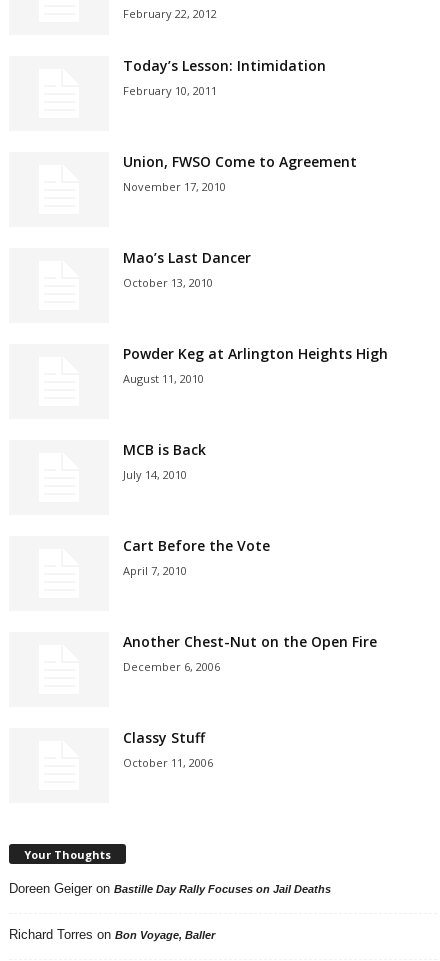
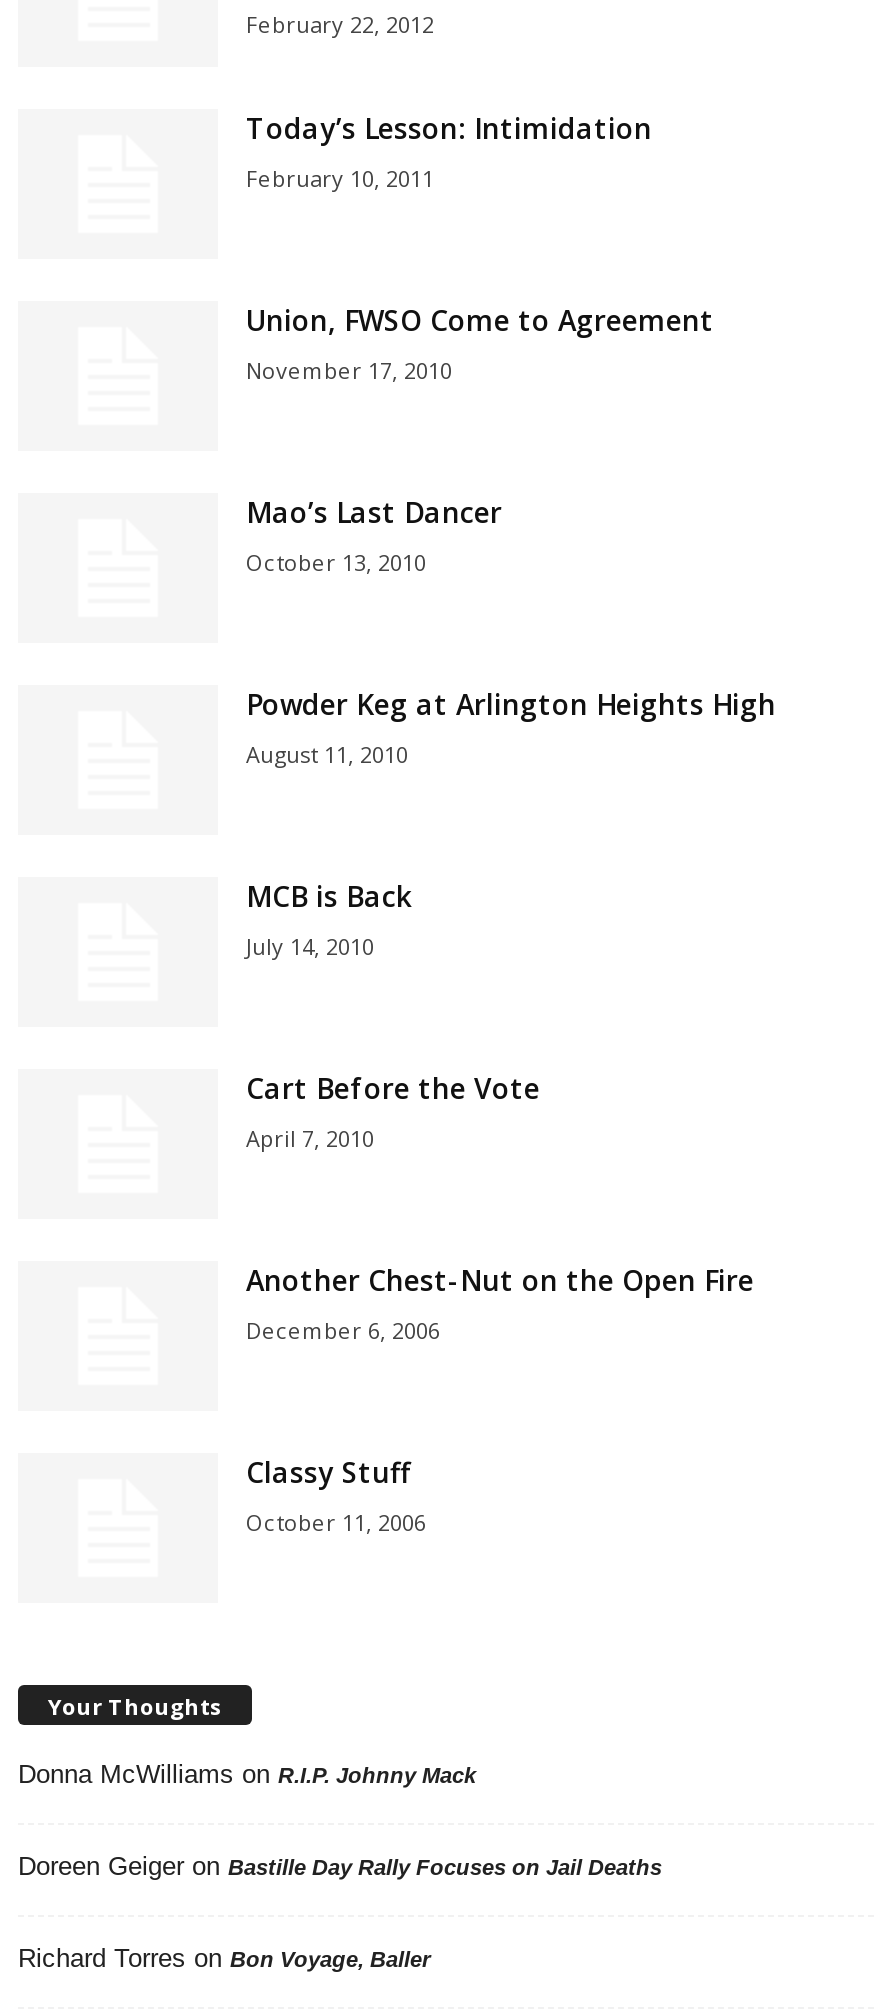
none -> [18,1758,476,1788] Donna McWilliams on R.I.P. Johnny Mack

